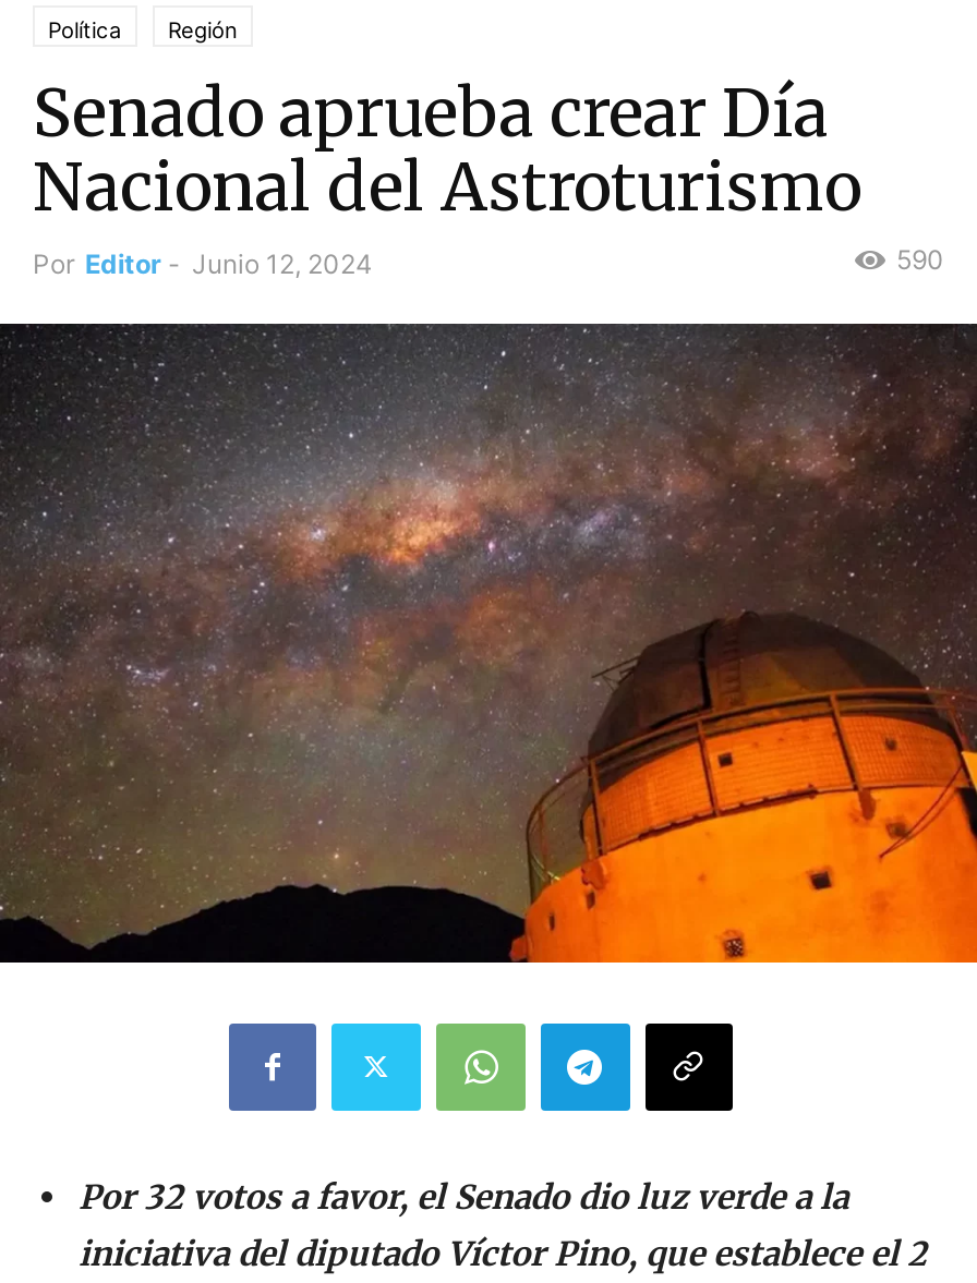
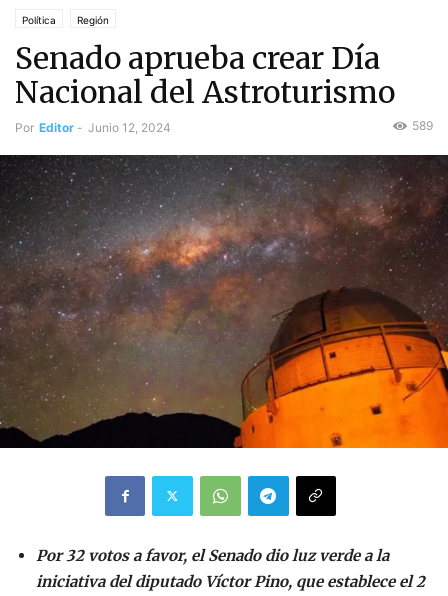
[896,243,944,276] 590 -> [412,118,433,133] 589

